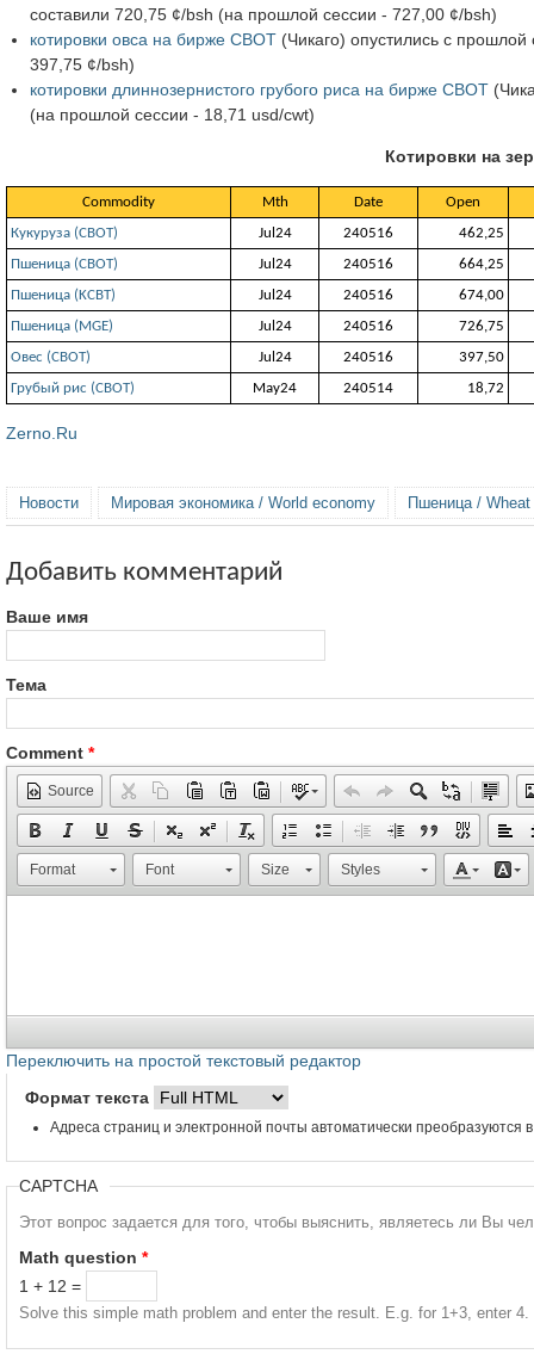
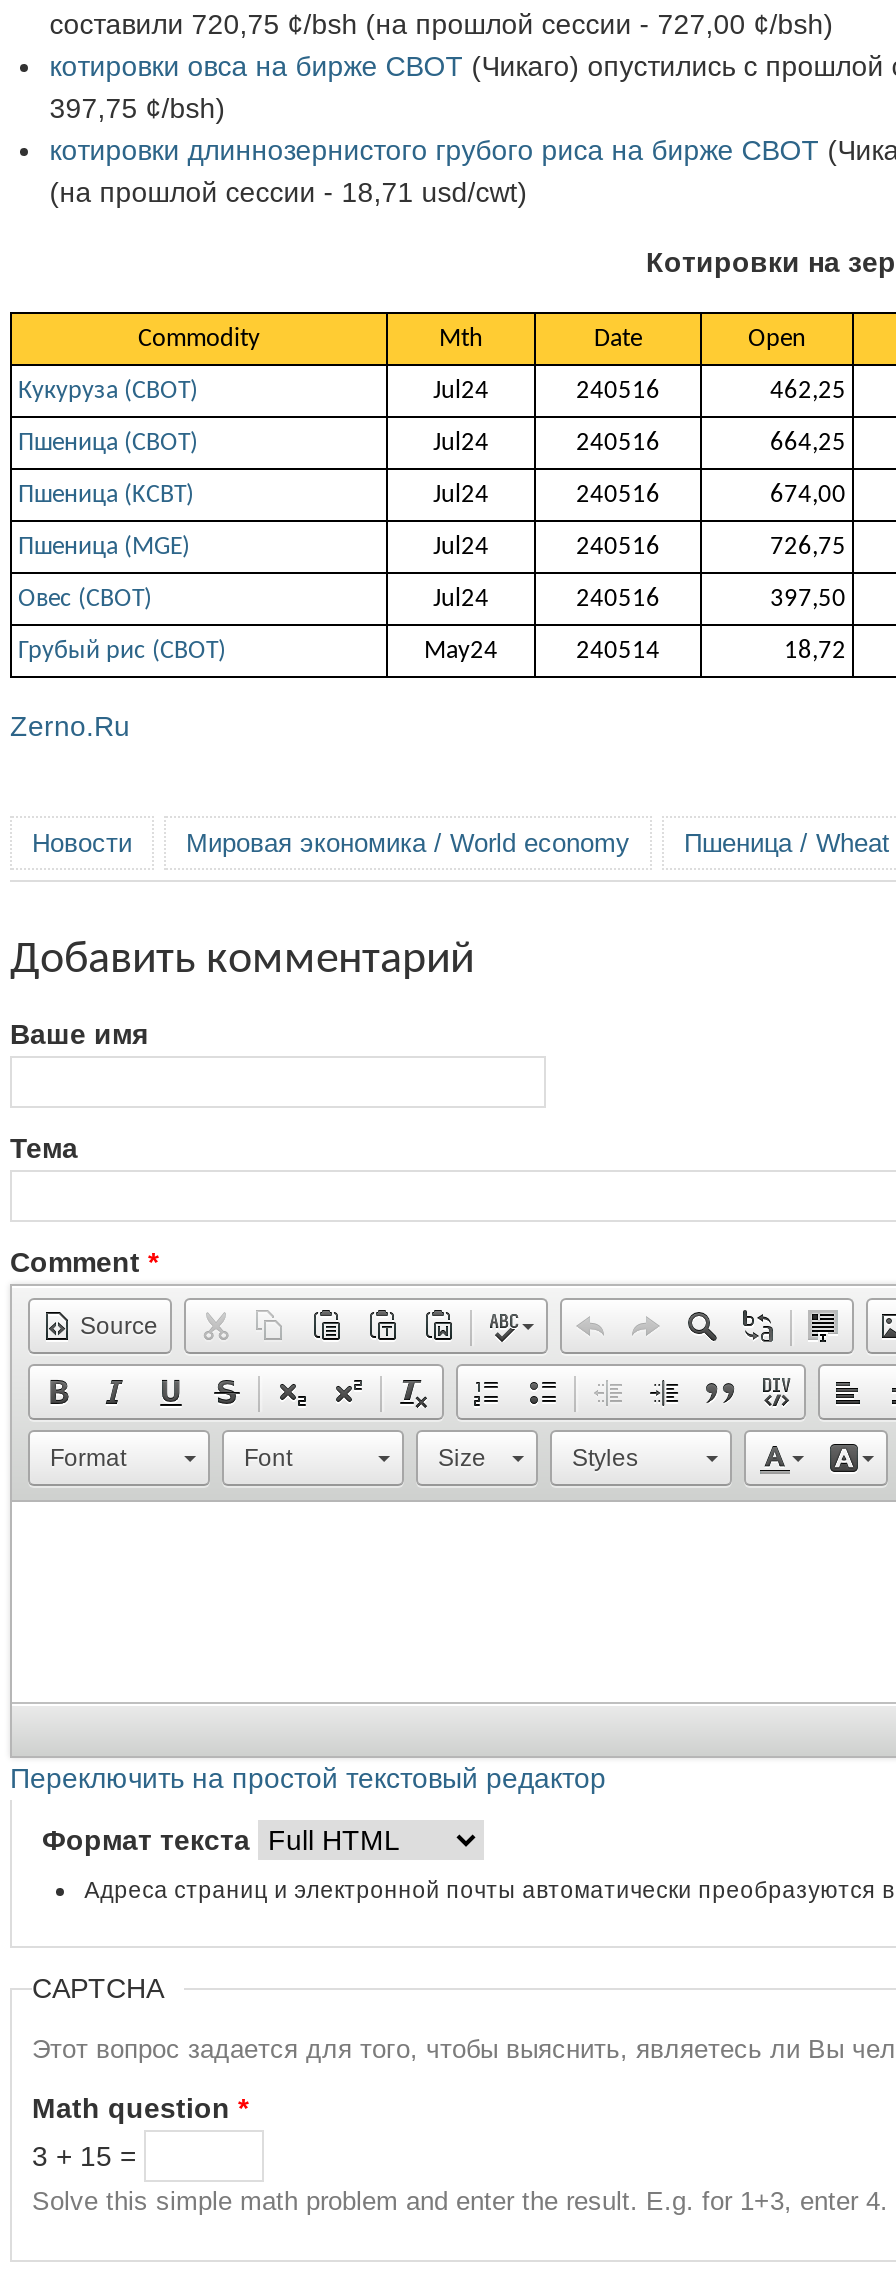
[19,1276,86,1295] 1 + 12 = -> [32,2140,144,2172] 3 + 15 =

